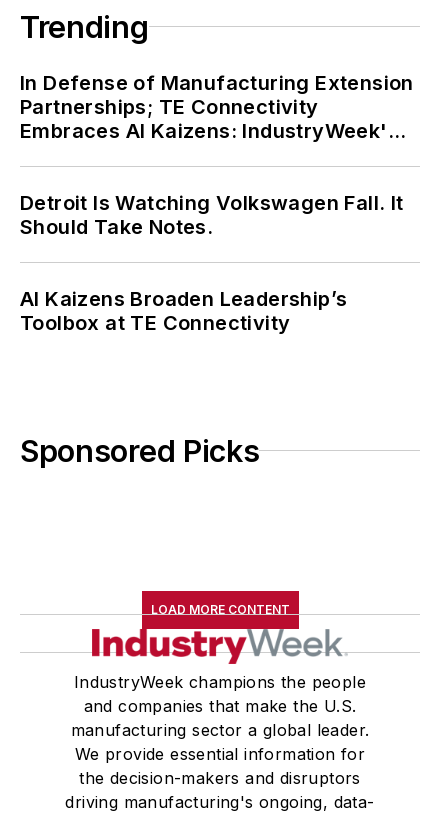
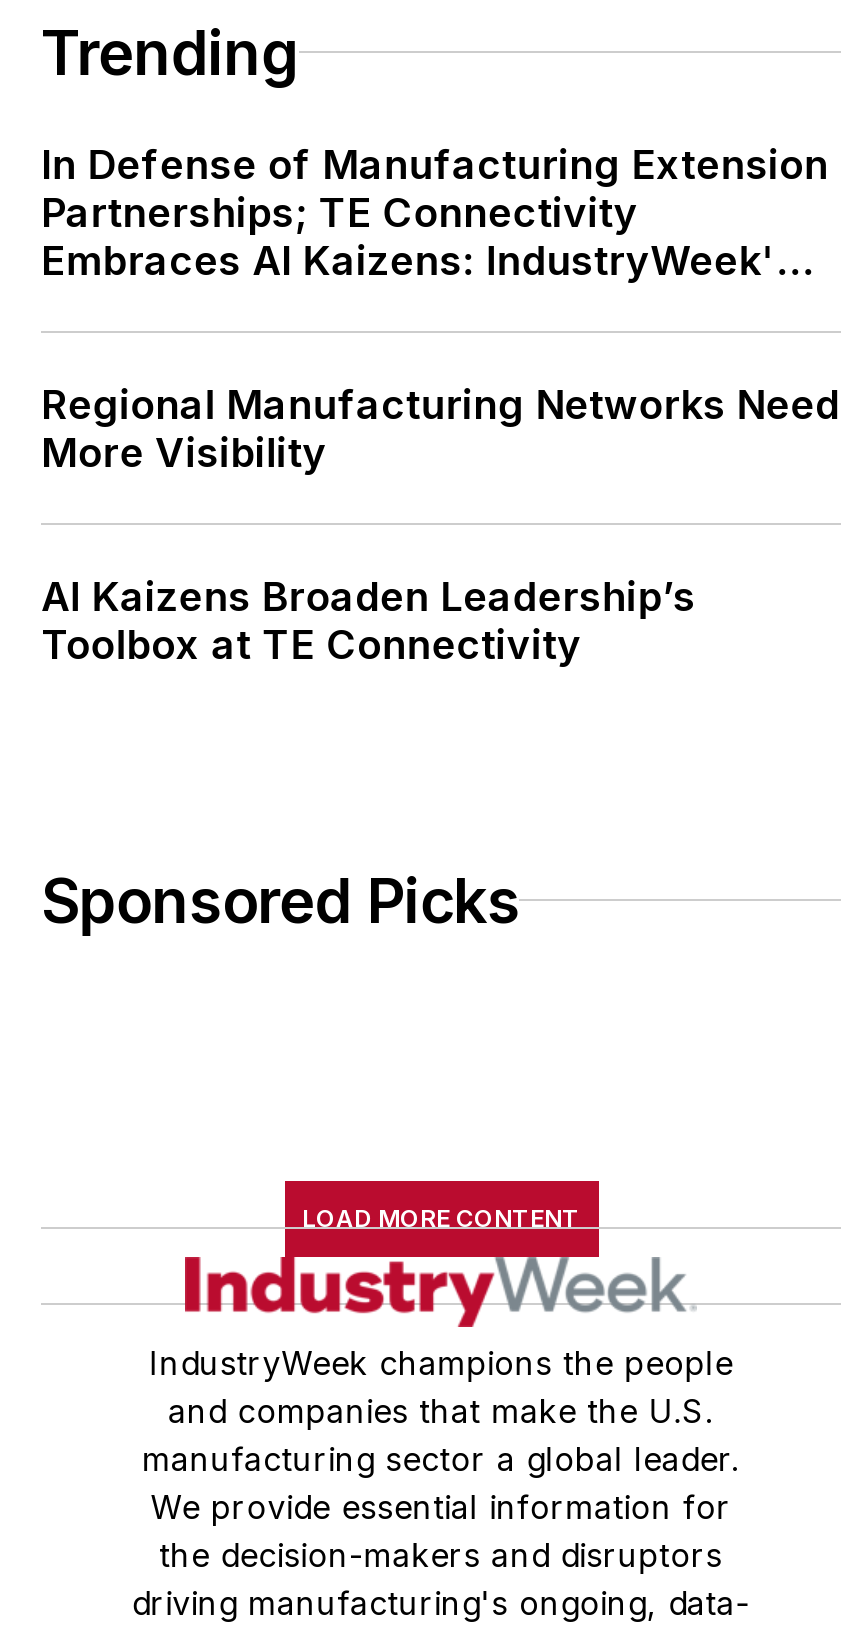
[20,191,404,239] Detroit Is Watching Volkswagen Fall. It | Should Take Notes. -> [41,381,840,477] Regional Manufacturing Networks Need | More Visibility

